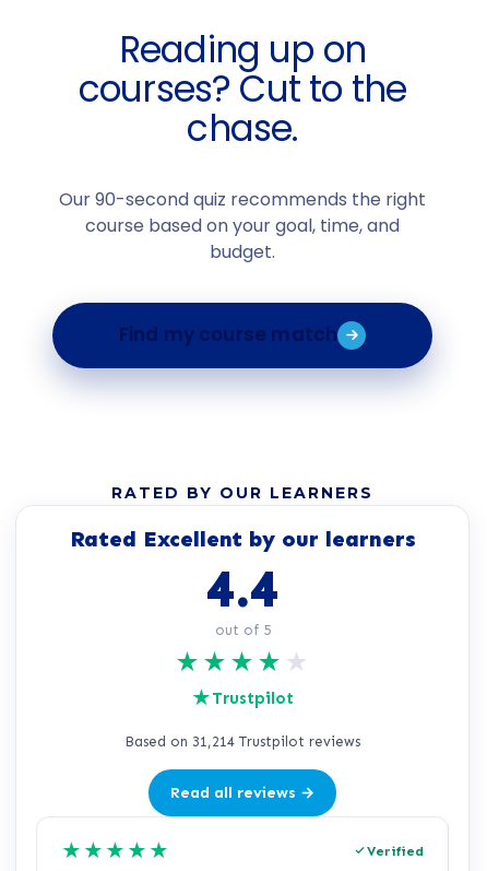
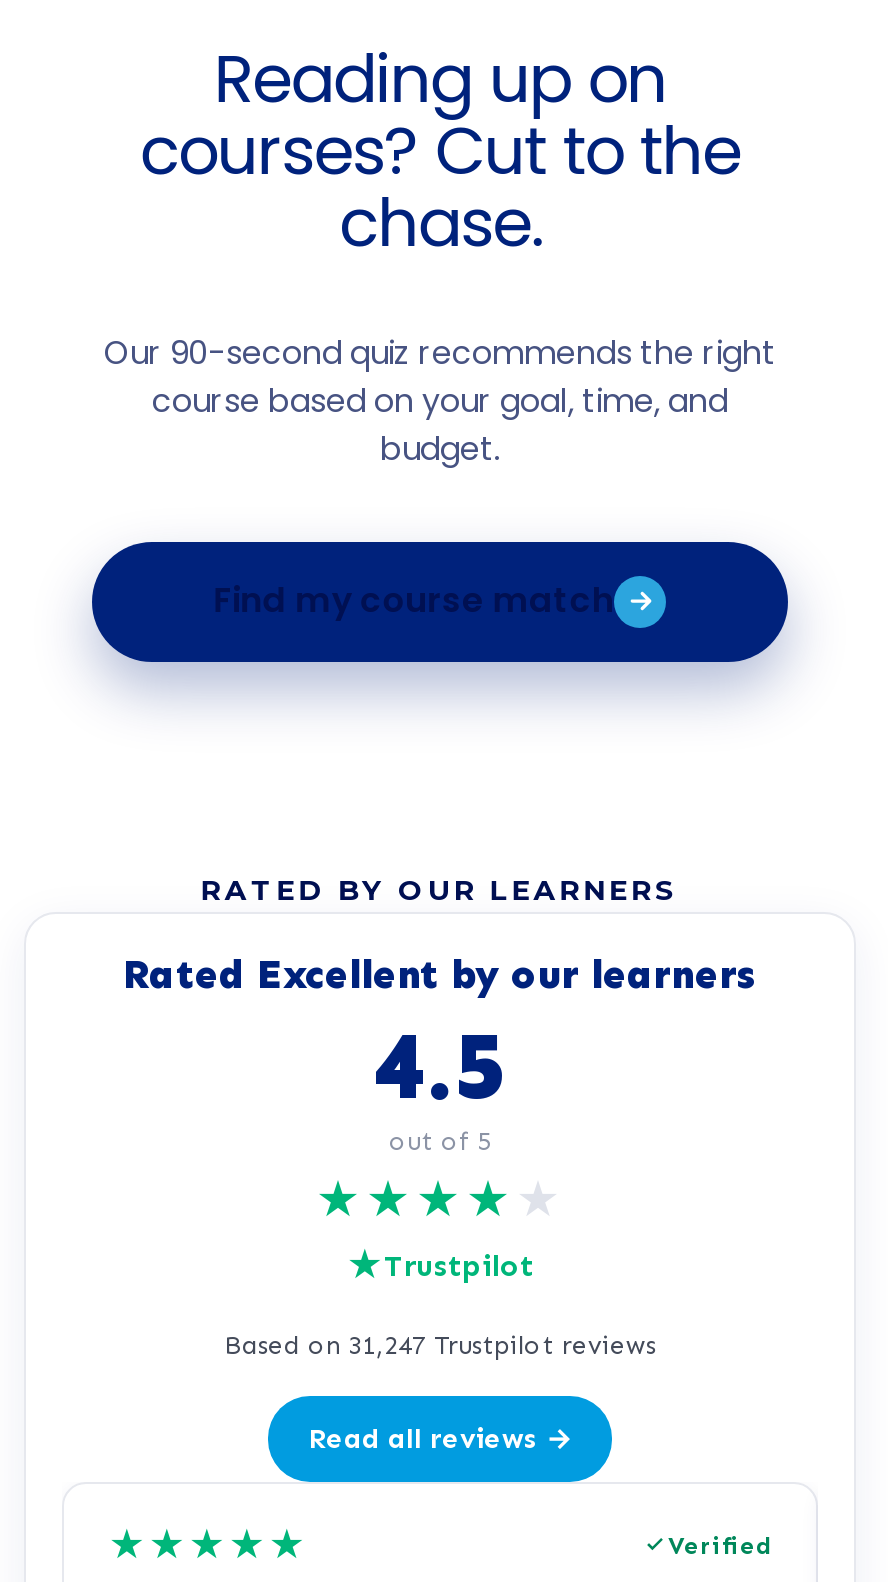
[205,557,280,620] 4.4 -> [372,1007,508,1123] 4.5
[124,733,360,749] Based on 31,214 Trustpilot reviews -> [224,1329,656,1359] Based on 31,247 Trustpilot reviews

